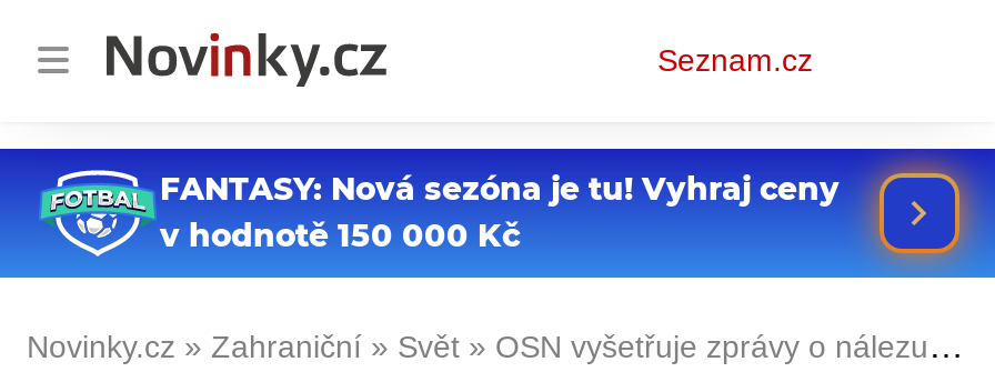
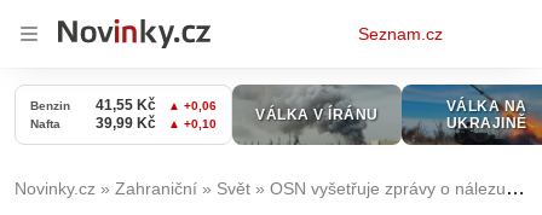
[7,147,988,280] [image] -> [4,82,538,151] [image]

